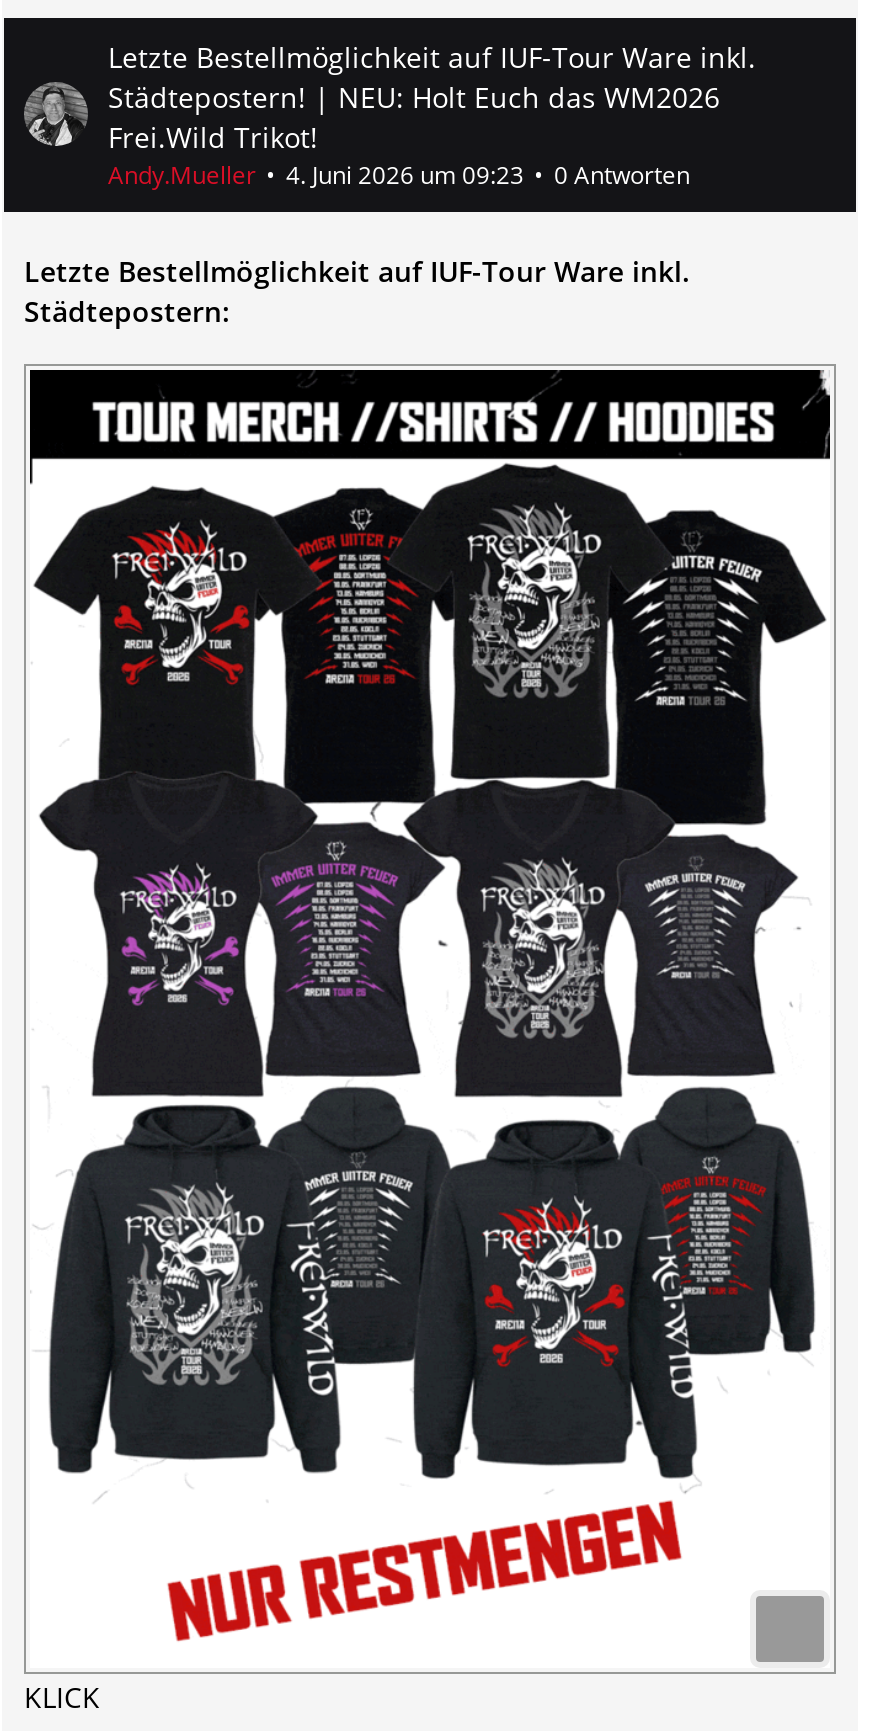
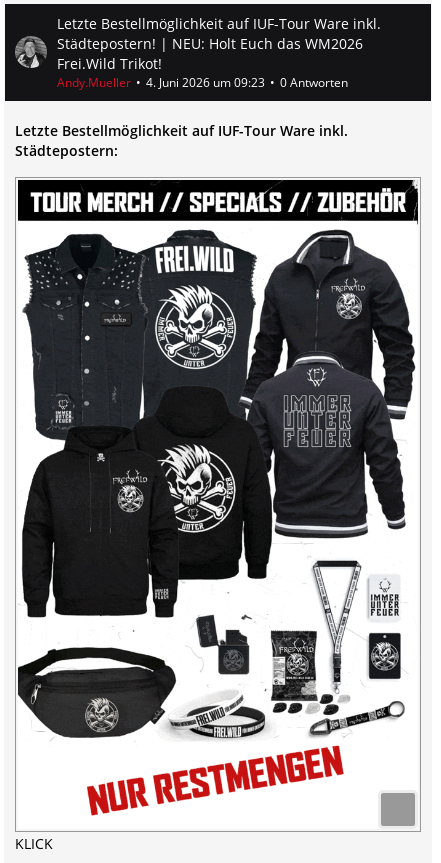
[28,386,830,1488] [image] -> [17,187,418,740] [image]

